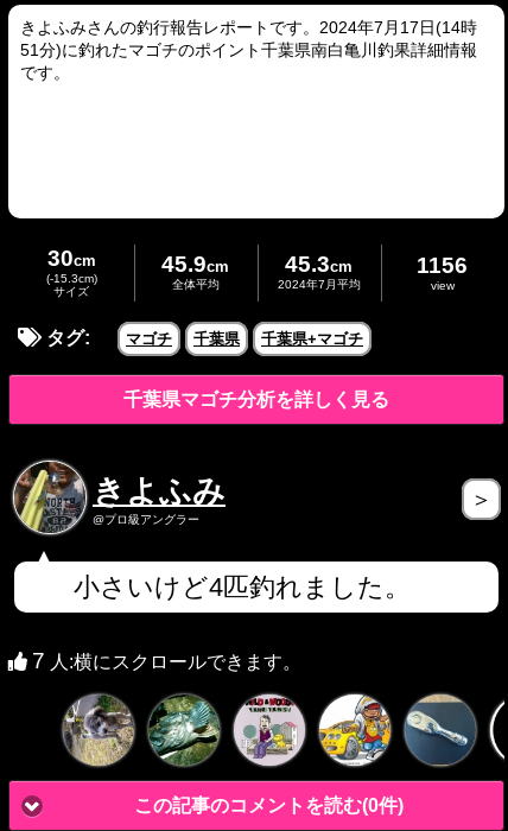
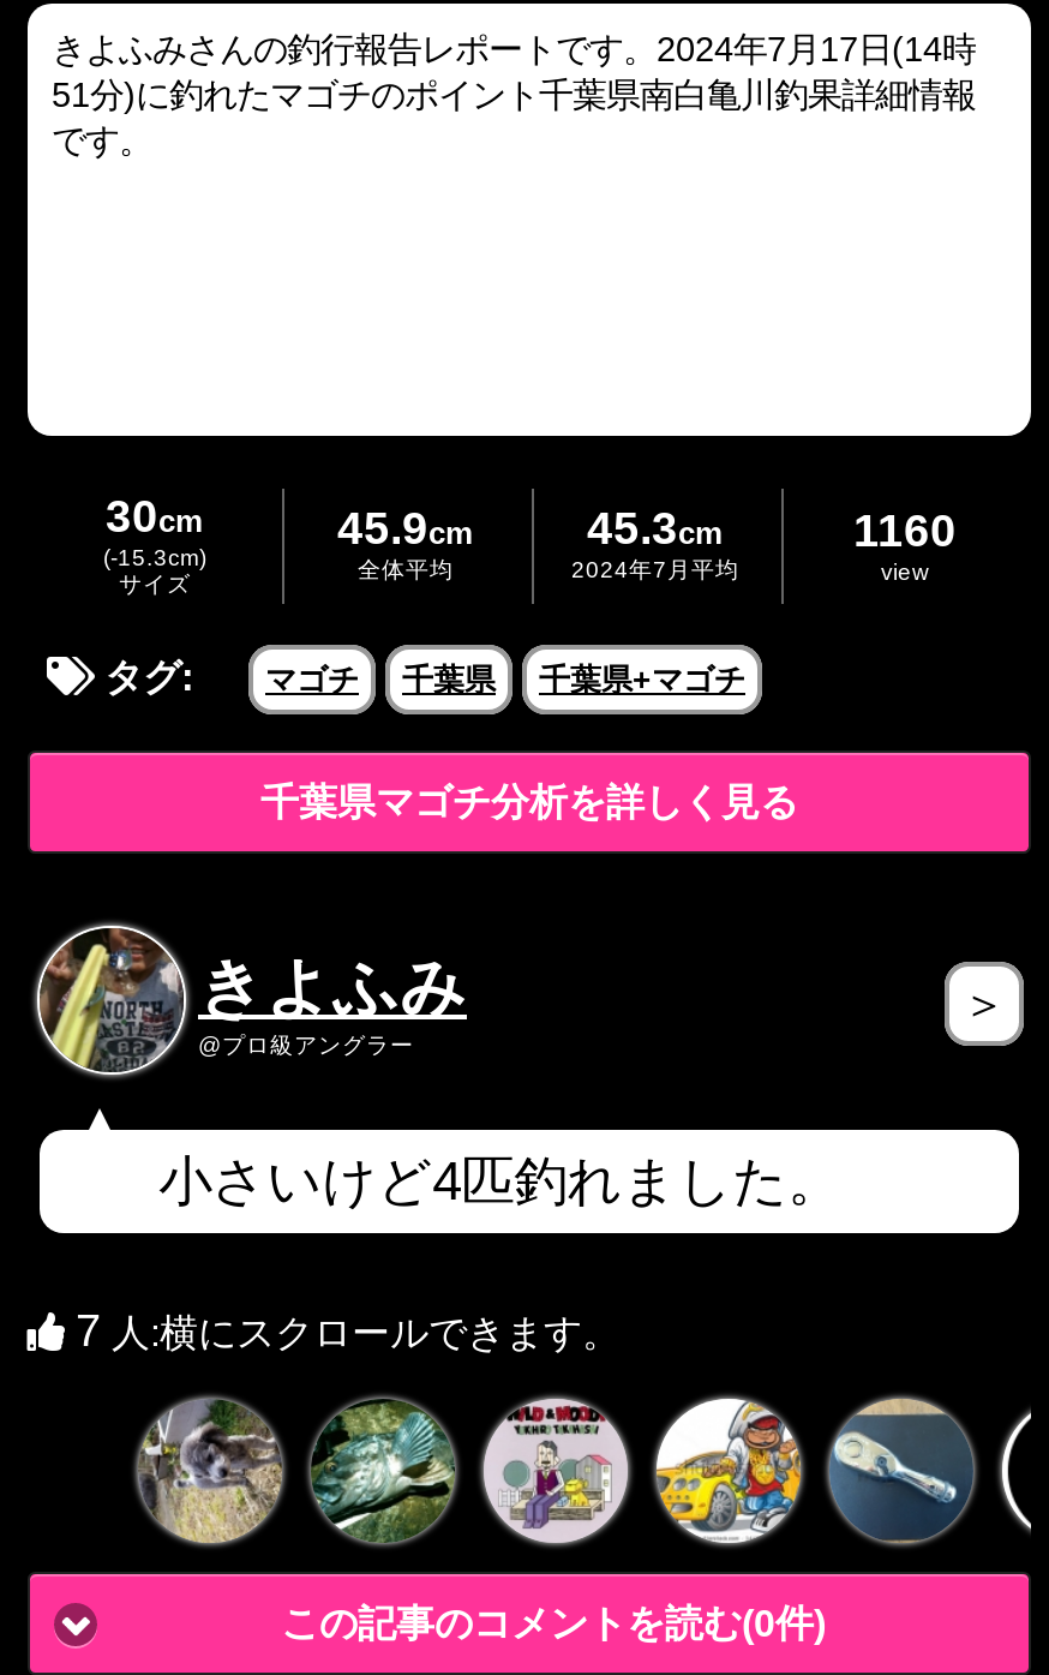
[417,253,468,278] 1156 -> [853,505,957,556] 1160

